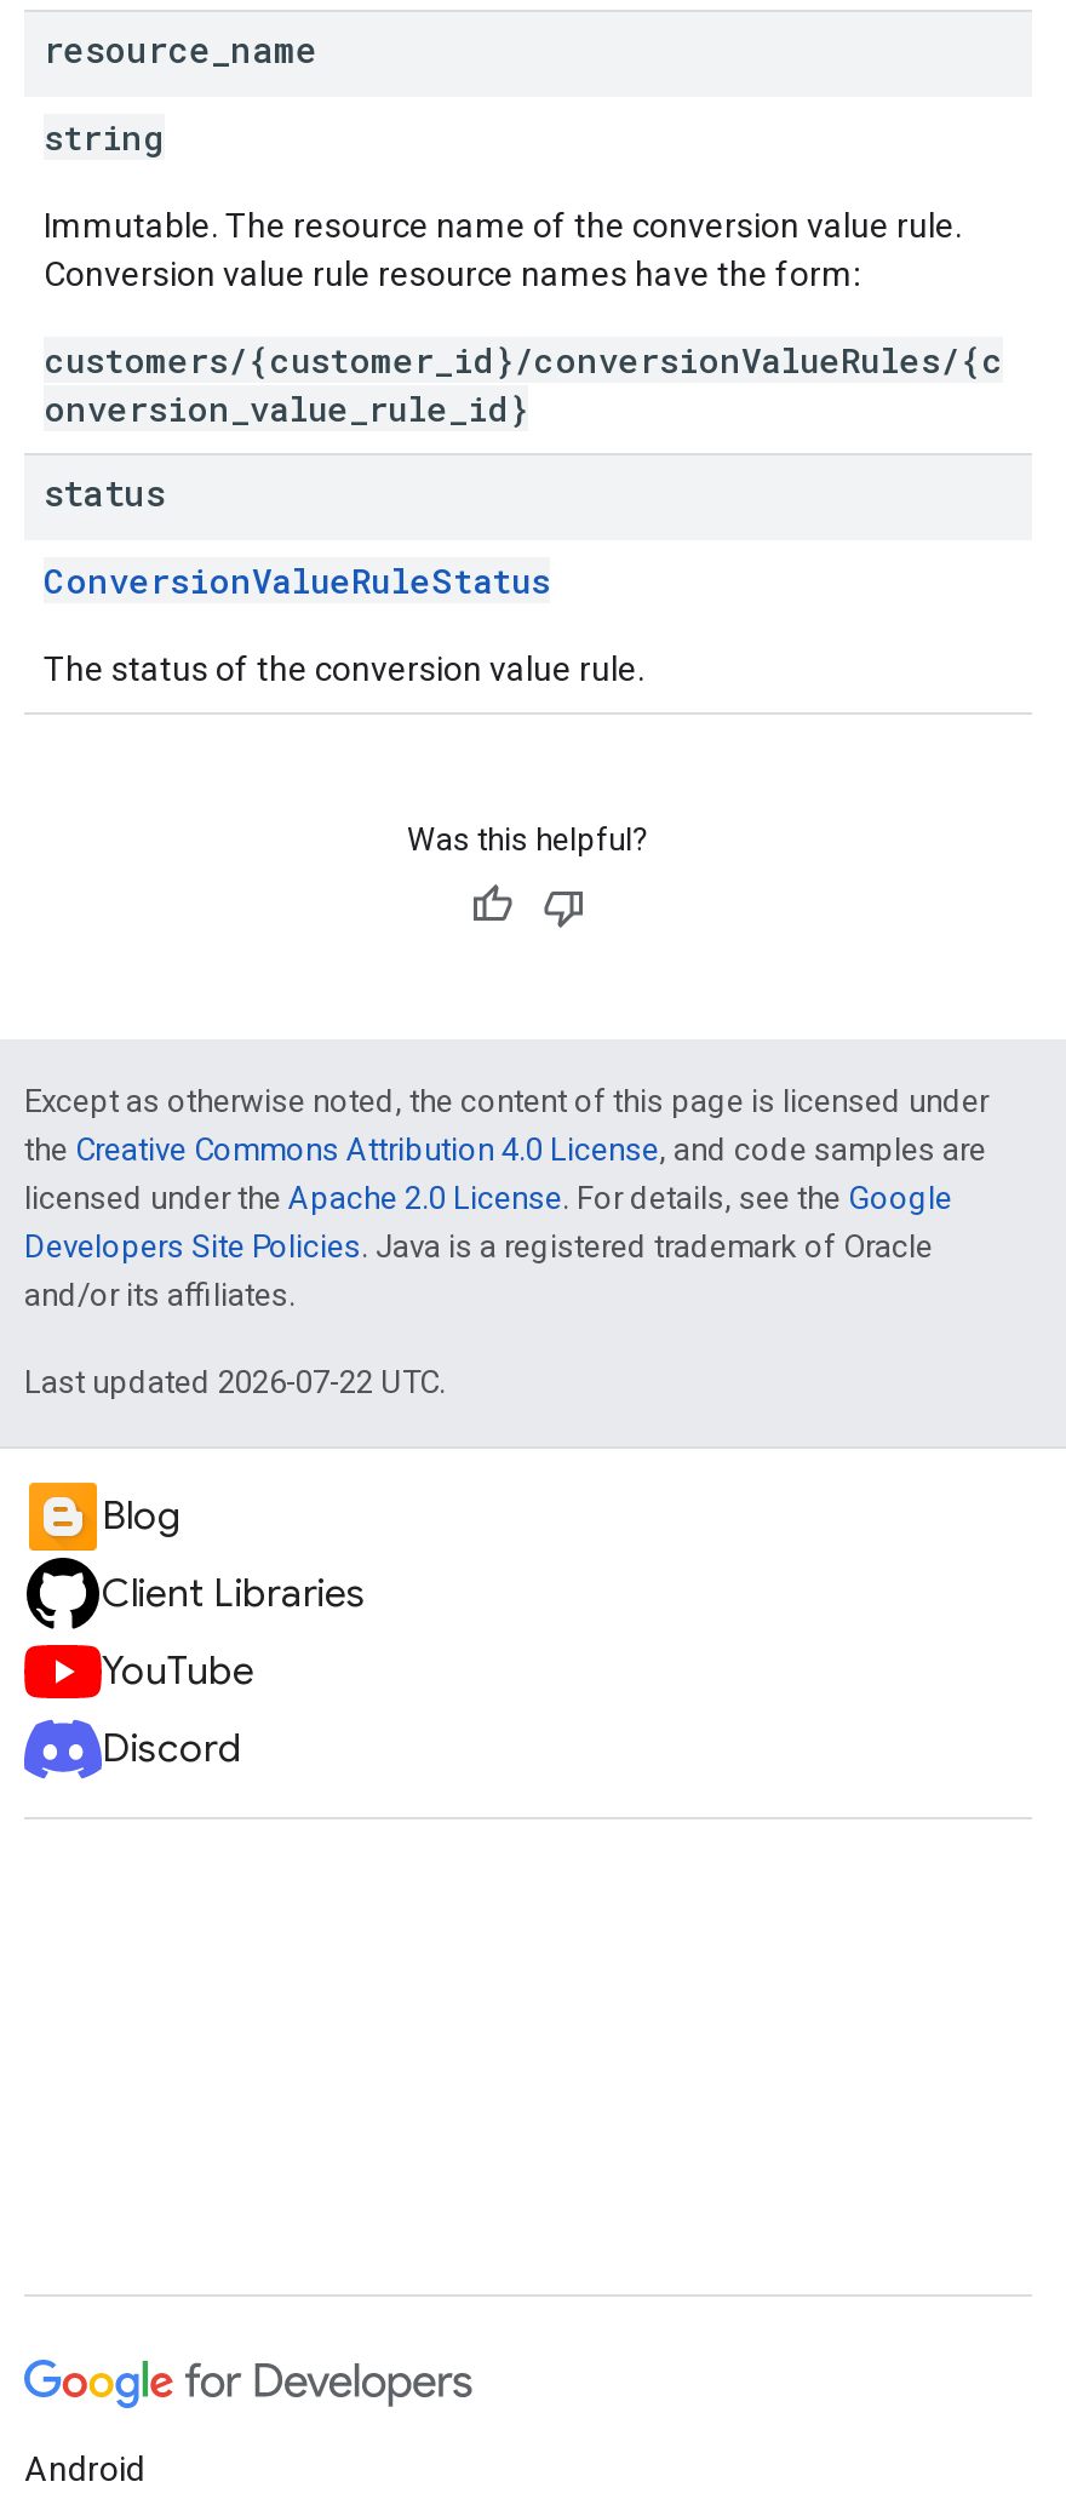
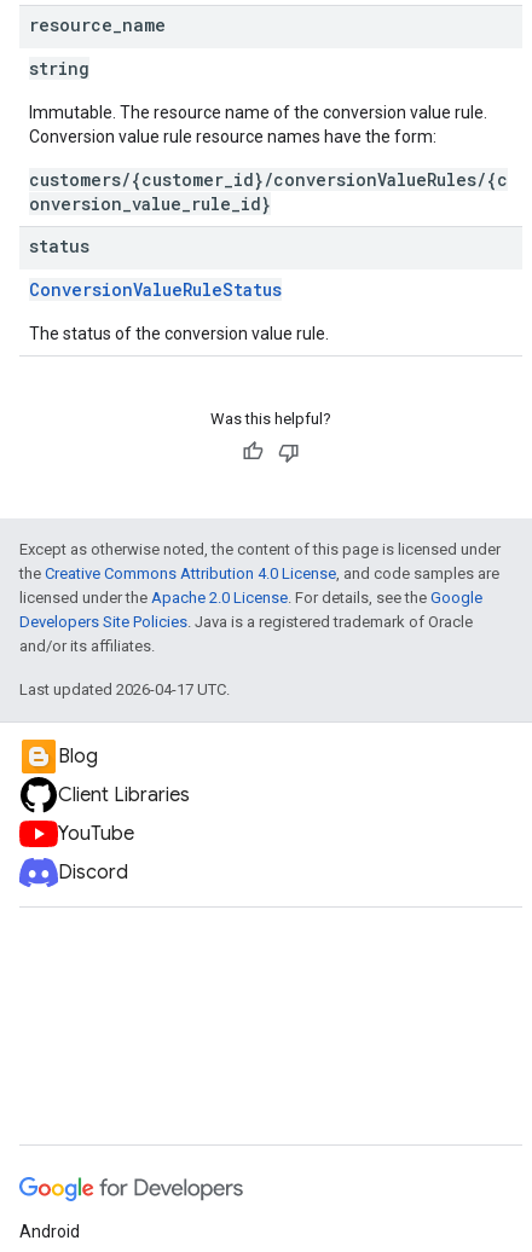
[24,1364,446,1400] Last updated 2026-07-22 UTC. -> [19,680,230,699] Last updated 2026-04-17 UTC.

